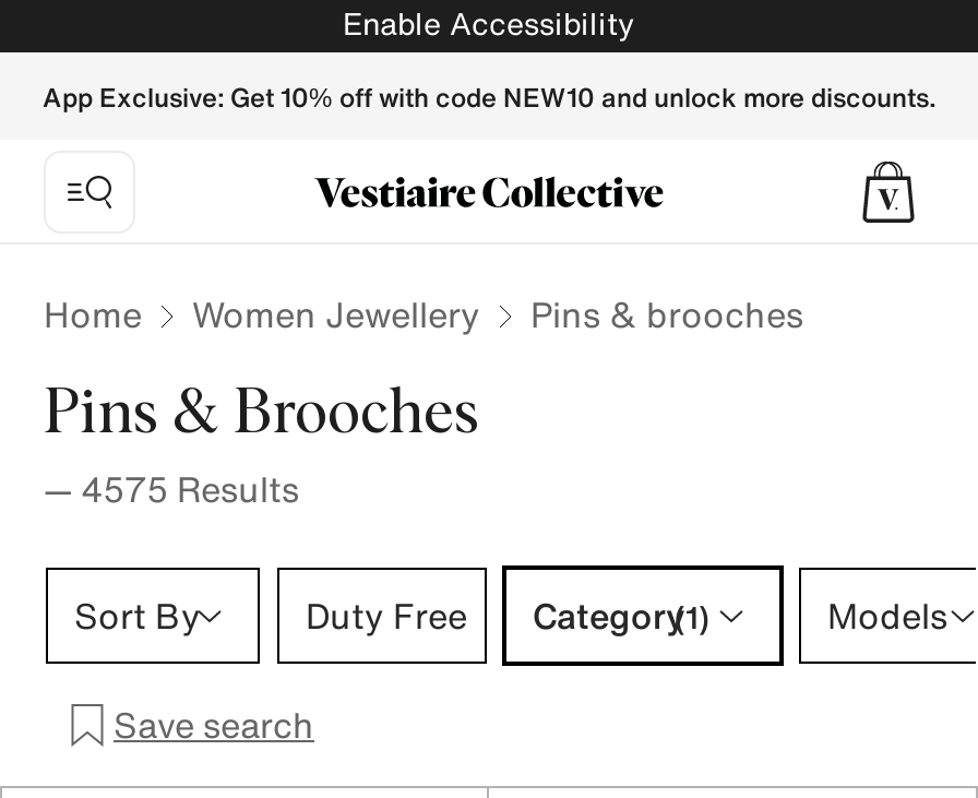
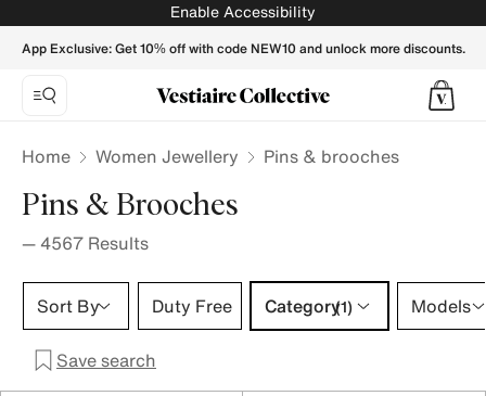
[44,463,299,515] — 4575 Results -> [22,230,149,256] — 4567 Results

